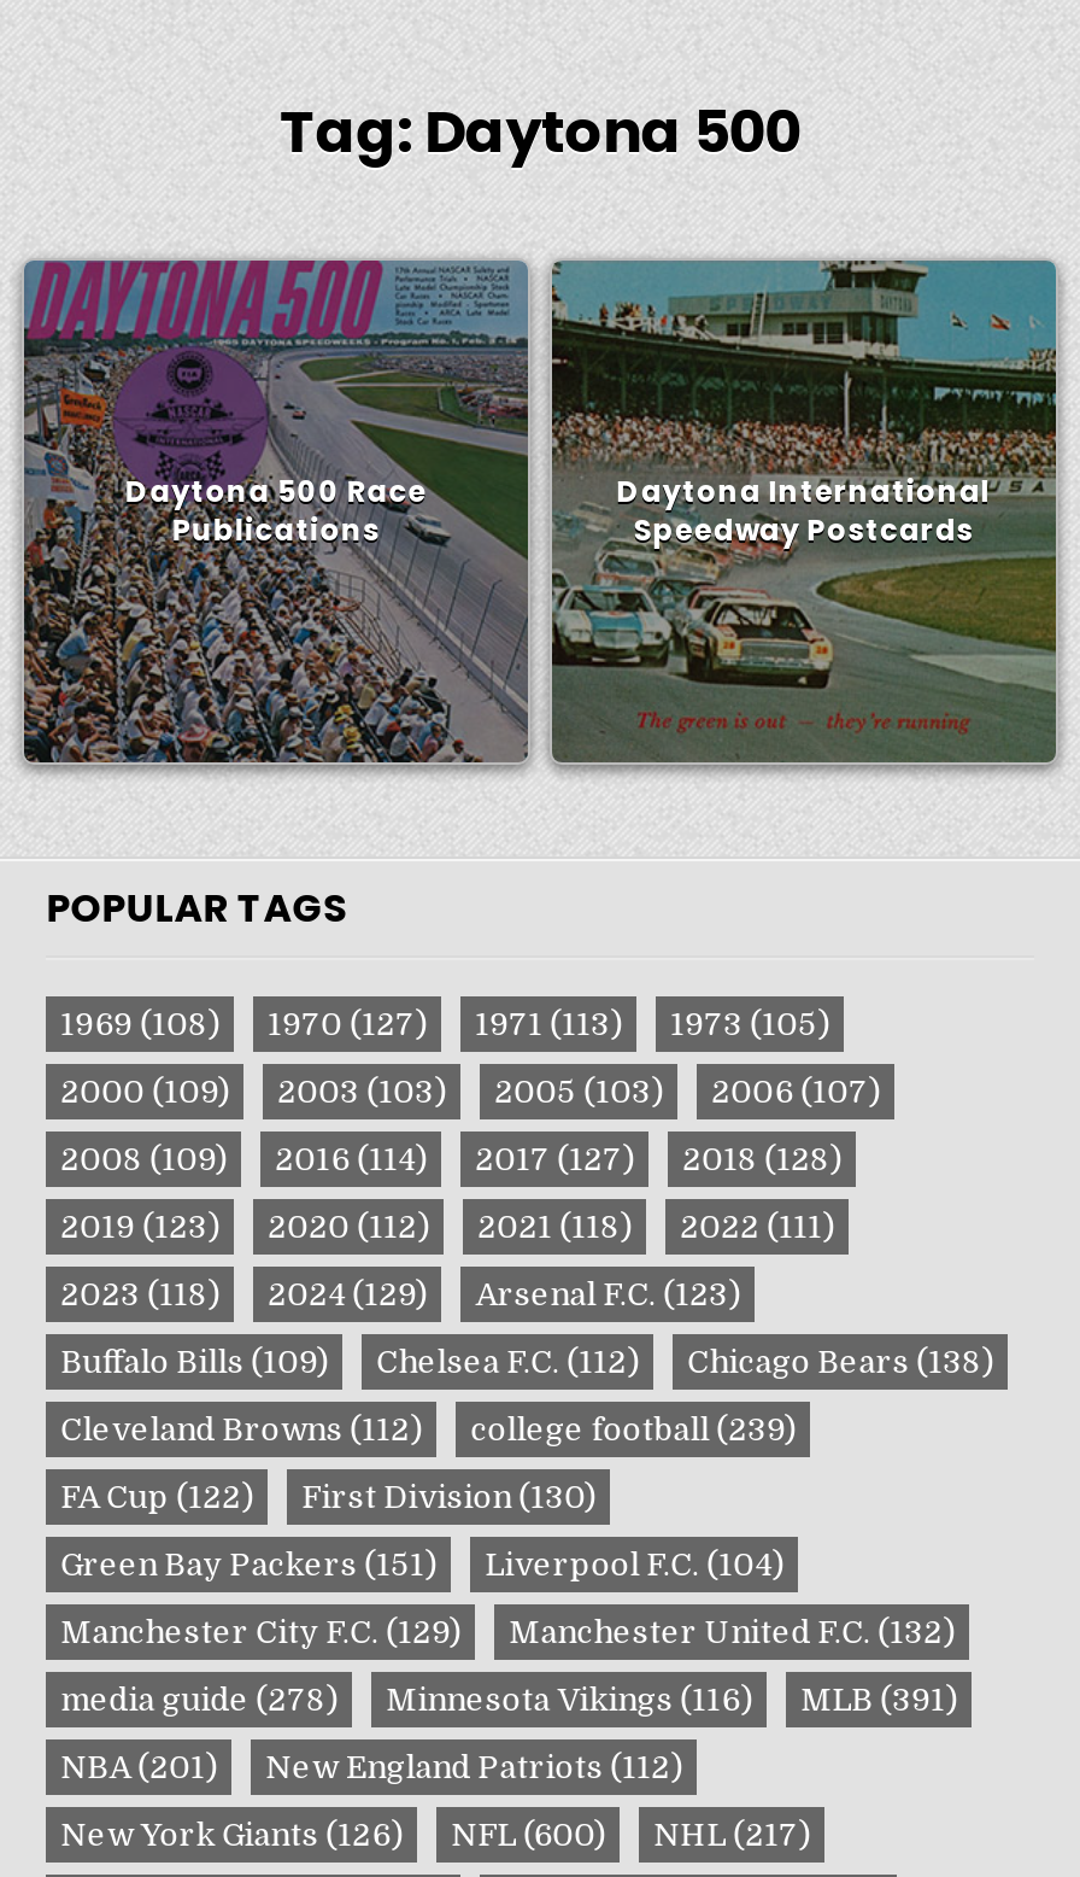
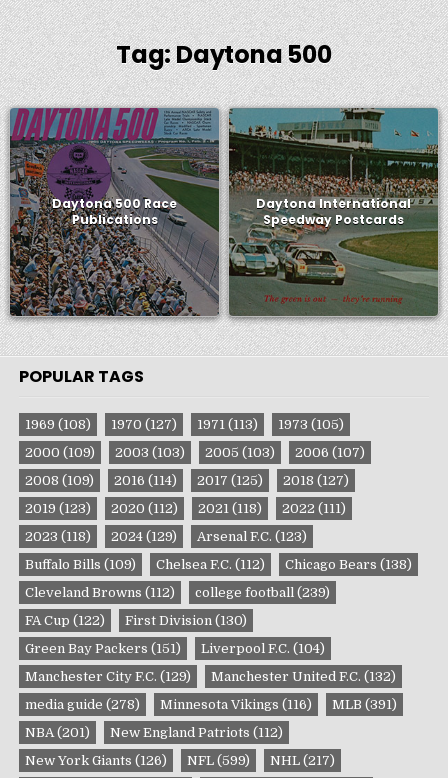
[475,1141,634,1177] 2017 (127) -> [197,473,263,488] 2017 (125)
[683,1141,842,1177] 2018 (128) -> [283,473,349,488] 2018 (127)
[61,1816,810,1852] New York Giants (126) NFL (600) NHL (217) -> [25,753,335,768] New York Giants (126) NFL (599) NHL (217)

